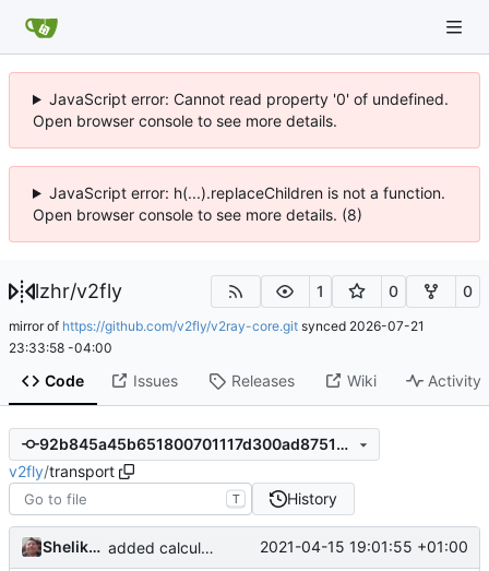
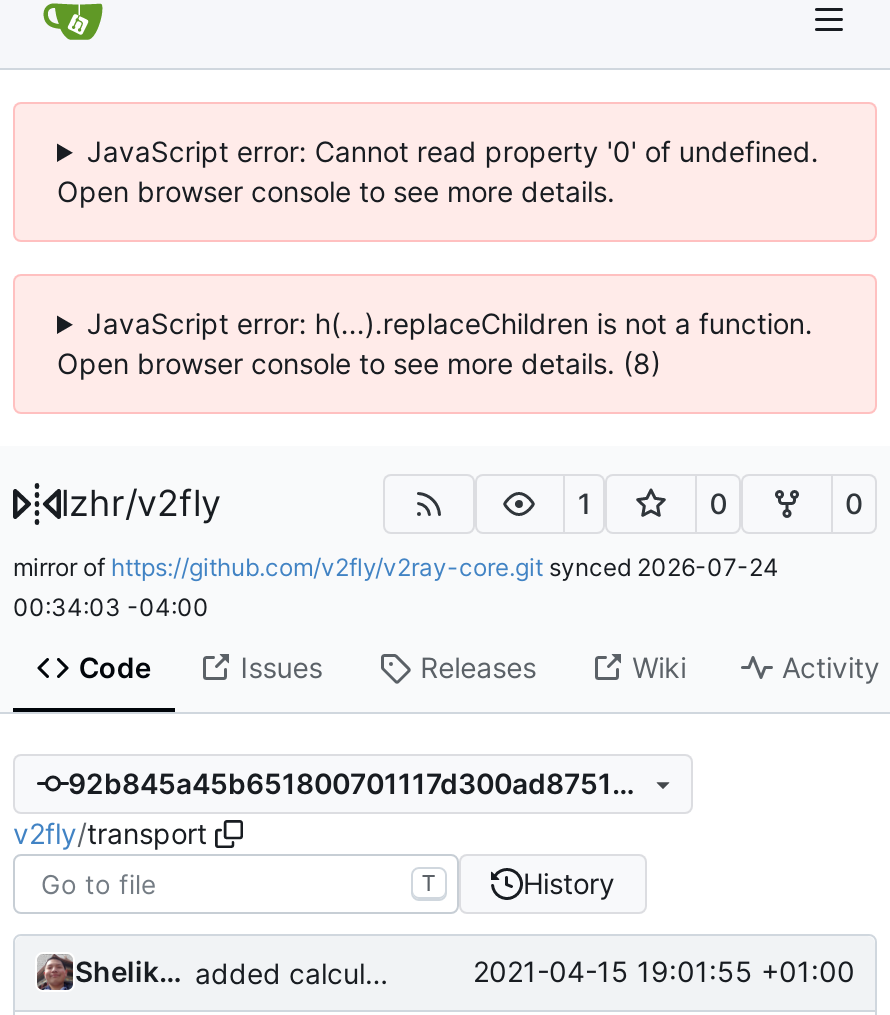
[9,317,425,334] mirror of https://github.com/v2fly/v2ray-core.git synced 2026-07-21 -> [13,551,779,581] mirror of https://github.com/v2fly/v2ray-core.git synced 2026-07-24
[9,339,112,355] 23:33:58 -04:00 -> [13,591,209,621] 00:34:03 -04:00

